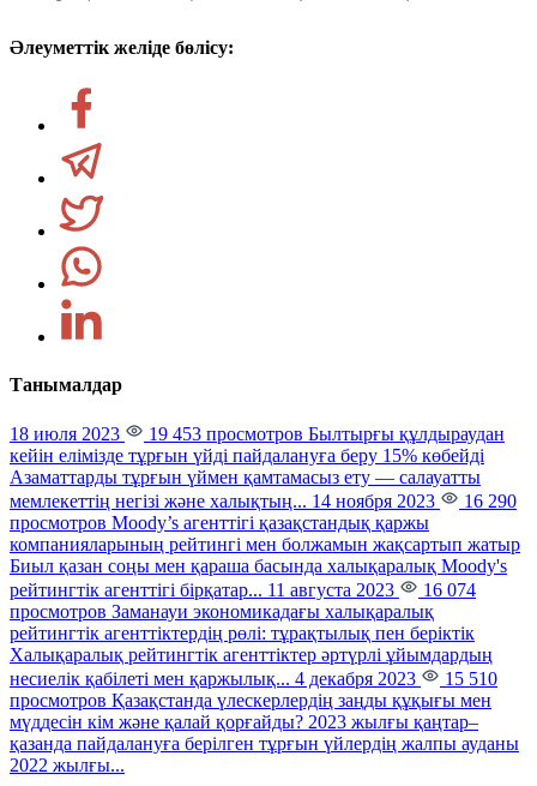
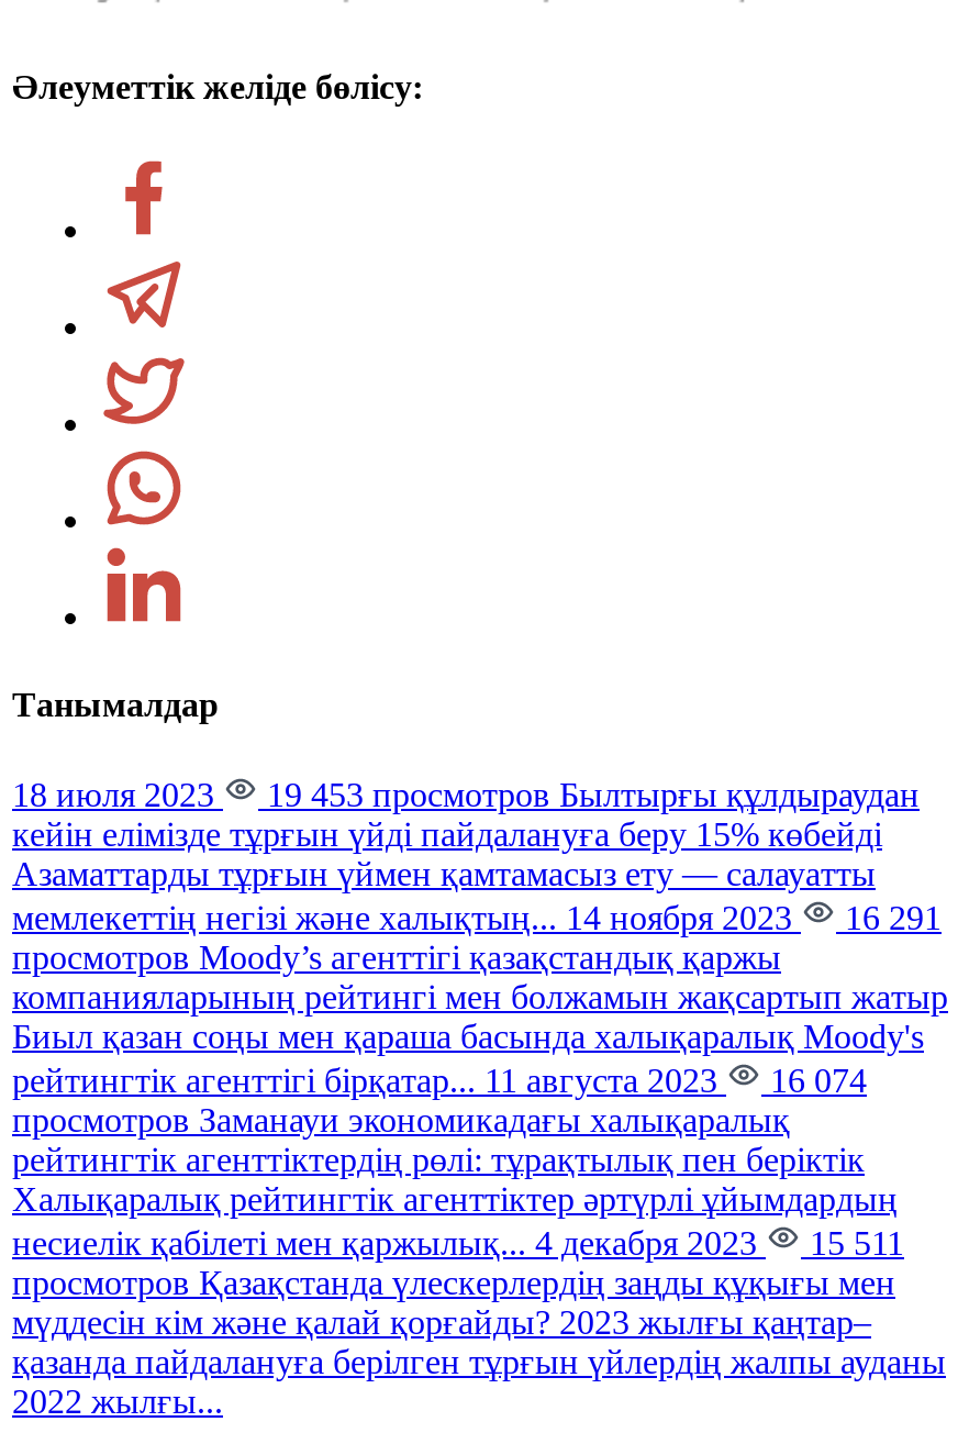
[10,491,517,511] мемлекеттің негізі және халықтың... 14 ноября 2023 16 290 -> [12,899,942,936] мемлекеттің негізі және халықтың... 14 ноября 2023 16 291
[10,668,497,689] несиелік қабілеті мен қаржылық... 4 декабря 2023 15 510 -> [12,1224,904,1261] несиелік қабілеті мен қаржылық... 4 декабря 2023 15 511

